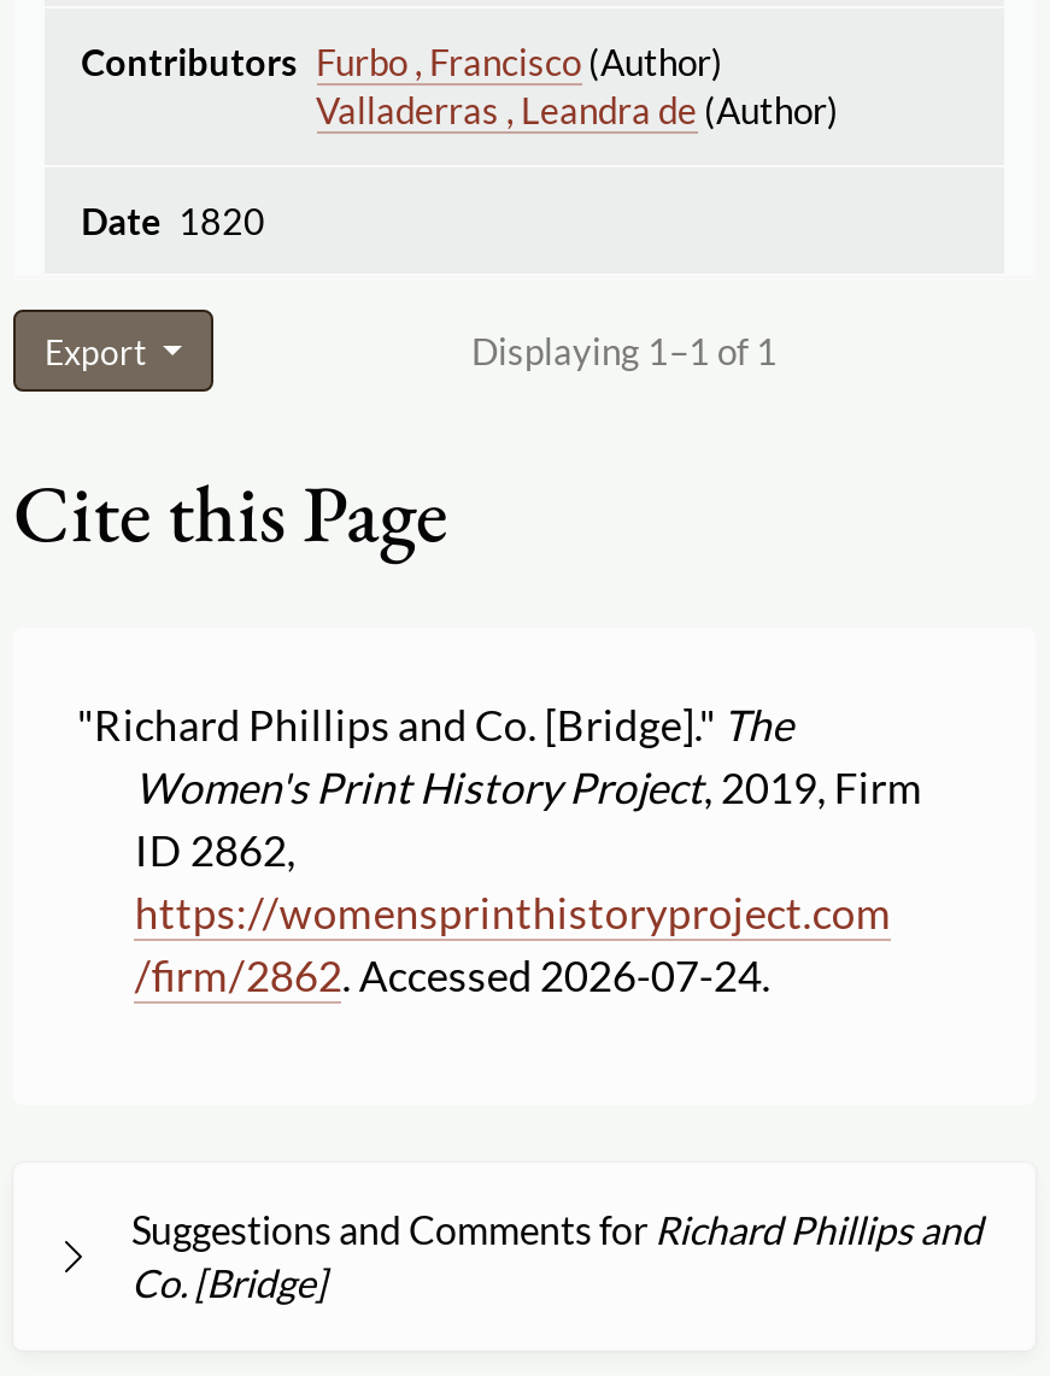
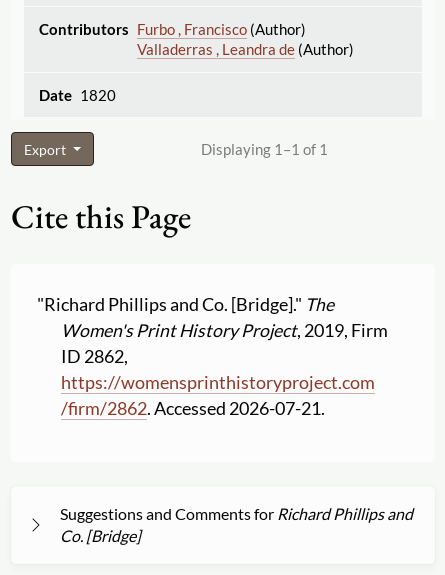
[135,950,771,1001] /firm/2862. Accessed 2026-07-24. -> [61,398,325,419] /firm/2862. Accessed 2026-07-21.

